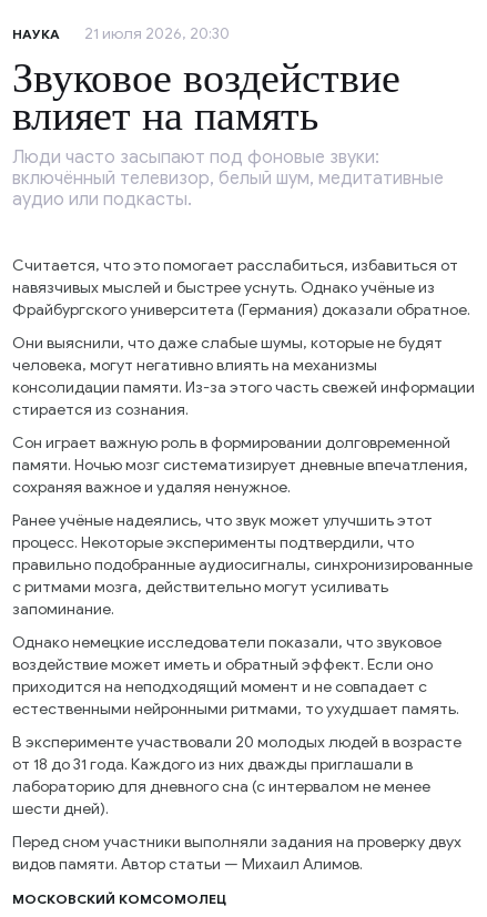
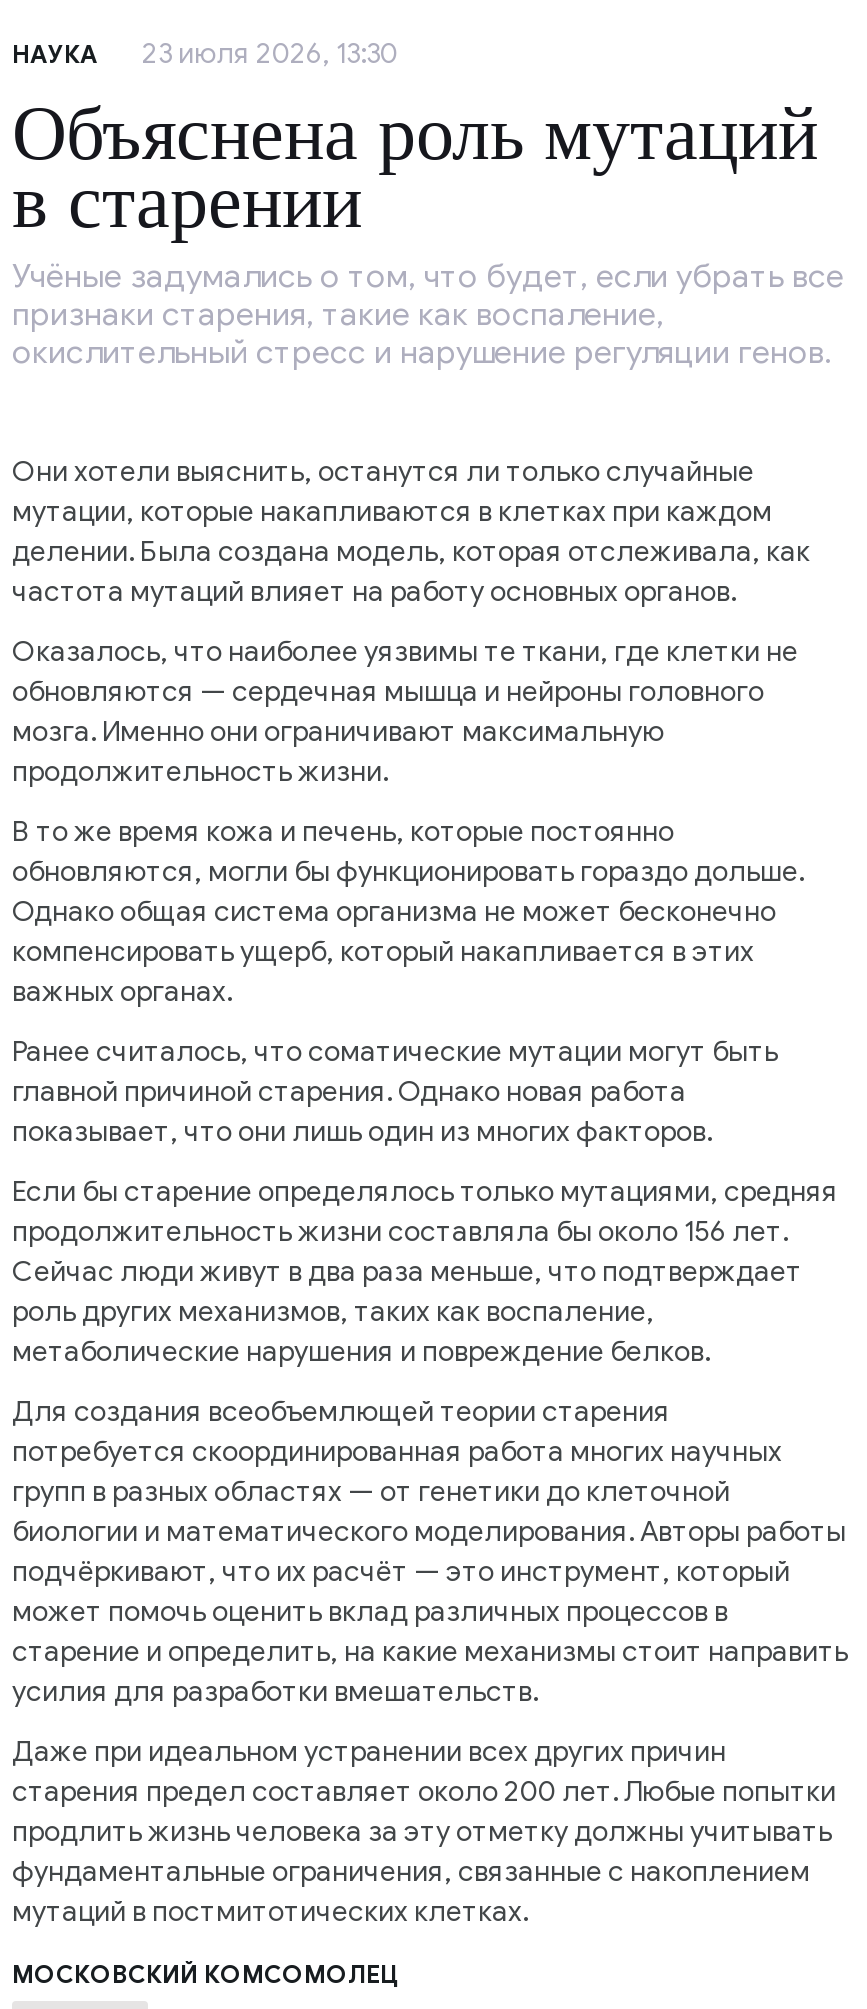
[12,24,444,211] 21 июля 2026, 20:30 | Звуковое воздействие | влияет на память | Люди часто засыпают под фоновые звуки: | включённый телевизор, белый шум, медитативные | аудио или подкасты. -> [12,37,844,373] 23 июля 2026, 13:30 | Объяснена роль мутаций | в старении | Учёные задумались о том, что будет, если убрать все | признаки старения, такие как воспаление, | окислительный стресс и нарушение регуляции генов.
[12,256,470,319] Считается, что это помогает расслабиться, избавиться от | навязчивых мыслей и быстрее уснуть. Однако учёные из | Фрайбургского университета (Германия) доказали обратное. -> [12,455,810,609] Они хотели выяснить, останутся ли только случайные | мутации, которые накапливаются в клетках при каждом | делении. Была создана модель, которая отслеживала, как | частота мутаций влияет на работу основных органов.
[12,334,475,419] Они выяснили, что даже слабые шумы, которые не будят | человека, могут негативно влиять на механизмы | консолидации памяти. Из-за этого часть свежей информации | стирается из сознания. -> [12,635,798,789] Оказалось, что наиболее уязвимы те ткани, где клетки не | обновляются — сердечная мышца и нейроны головного | мозга. Именно они ограничивают максимальную | продолжительность жизни.
[12,434,468,497] Сон играет важную роль в формировании долговременной | памяти. Ночью мозг систематизирует дневные впечатления, | сохраняя важное и удаляя ненужное. -> [12,815,804,1009] В то же время кожа и печень, которые постоянно | обновляются, могли бы функционировать гораздо дольше. | Однако общая система организма не может бесконечно | компенсировать ущерб, который накапливается в этих | важных органах.
[12,511,473,619] Ранее учёные надеялись, что звук может улучшить этот | процесс. Некоторые эксперименты подтвердили, что | правильно подобранные аудиосигналы, синхронизированные | с ритмами мозга, действительно могут усиливать | запоминание. -> [12,1035,778,1149] Ранее считалось, что соматические мутации могут быть | главной причиной старения. Однако новая работа | показывает, что они лишь один из многих факторов.
[12,633,459,719] Однако немецкие исследователи показали, что звуковое | воздействие может иметь и обратный эффект. Если оно | приходится на неподходящий момент и не совпадает с | естественными нейронными ритмами, то ухудшает память. -> [12,1175,838,1369] Если бы старение определялось только мутациями, средняя | продолжительность жизни составляла бы около 156 лет. | Сейчас люди живут в два раза меньше, что подтверждает | роль других механизмов, таких как воспаление, | метаболические нарушения и повреждение белков.
[12,733,461,818] В эксперименте участвовали 20 молодых людей в возрасте | от 18 до 31 года. Каждого из них дважды приглашали в | лабораторию для дневного сна (с интервалом не менее | шести дней). -> [12,1395,848,1709] Для создания всеобъемлющей теории старения | потребуется скоординированная работа многих научных | групп в разных областях — от генетики до клеточной | биологии и математического моделирования. Авторы работы | подчёркивают, что их расчёт — это инструмент, который | может помочь оценить вклад различных процессов в | старение и определить, на какие механизмы стоит направить | усилия для разработки вмешательств.
[12,833,461,874] Перед сном участники выполняли задания на проверку двух | видов памяти. Автор статьи — Михаил Алимов. -> [12,1735,836,1929] Даже при идеальном устранении всех других причин | старения предел составляет около 200 лет. Любые попытки | продлить жизнь человека за эту отметку должны учитывать | фундаментальные ограничения, связанные с накоплением | мутаций в постмитотических клетках.

